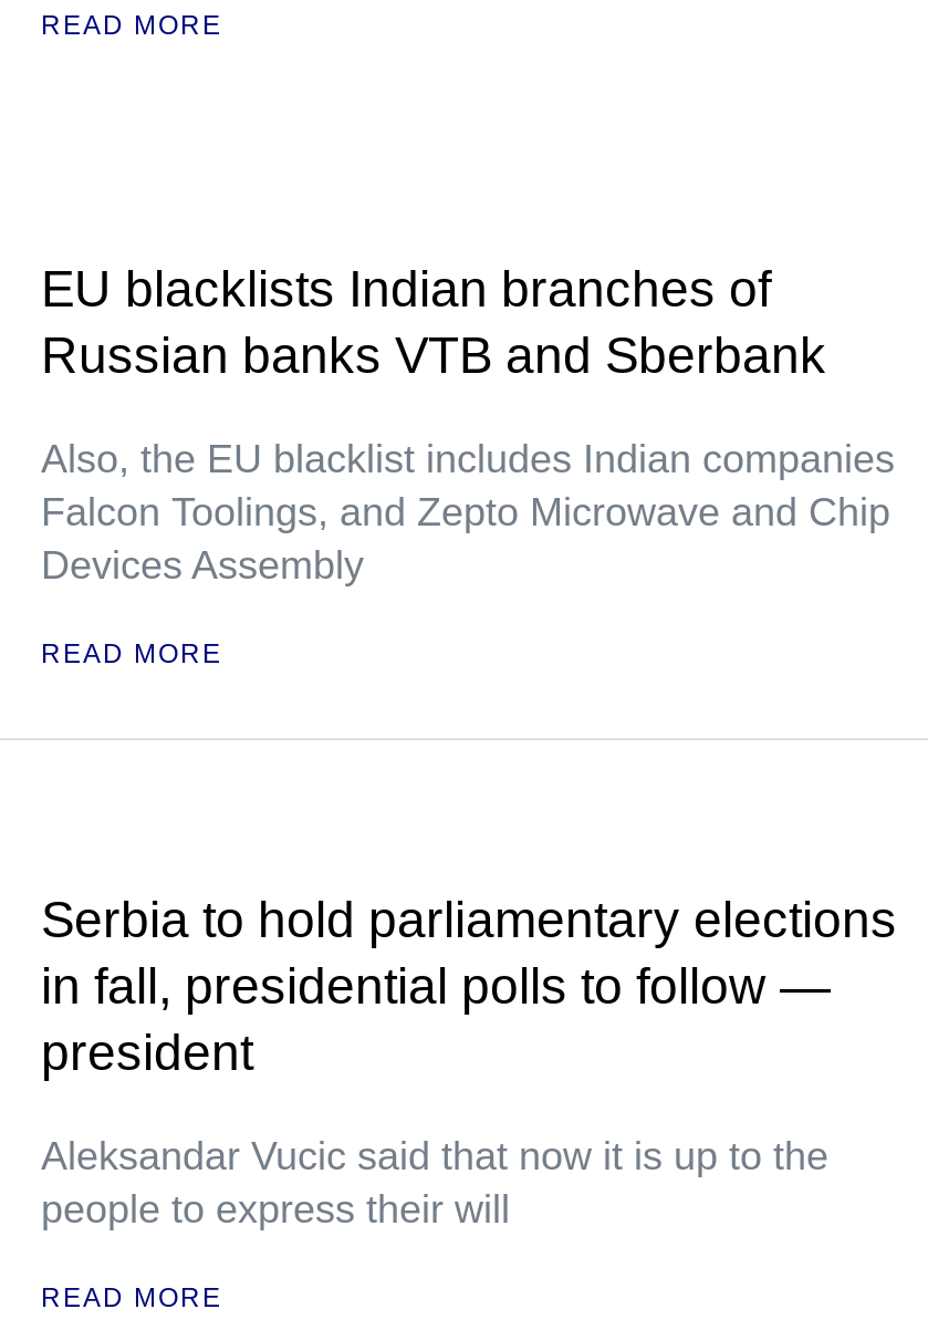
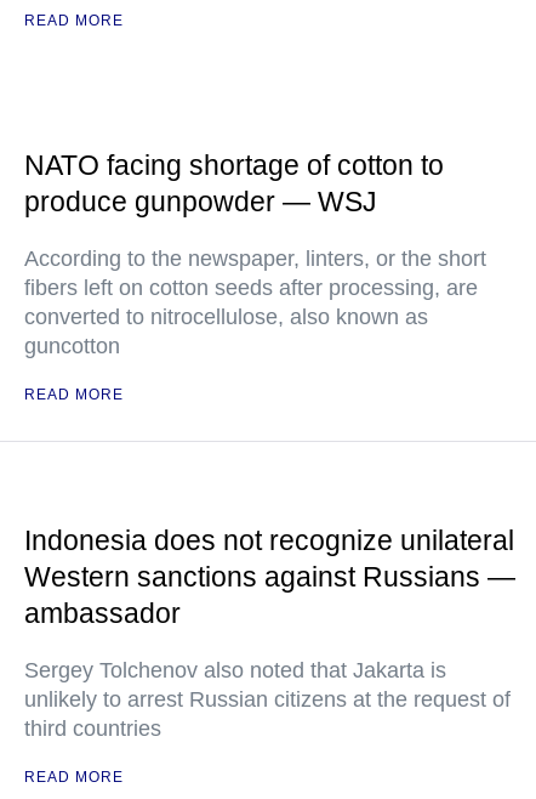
[41,260,826,384] EU blacklists Indian branches of | Russian banks VTB and Sberbank -> [24,149,444,217] NATO facing shortage of cotton to | produce gunpowder — WSJ
[41,437,895,588] Also, the EU blacklist includes Indian companies | Falcon Toolings, and Zepto Microwave and Chip | Devices Assembly -> [24,246,486,358] According to the newspaper, linters, or the short | fibers left on cotton seeds after processing, are | converted to nitrocellulose, also known as | guncotton
[41,891,897,1081] Serbia to hold parliamentary elections | in fall, presidential polls to follow — | president -> [24,525,515,629] Indonesia does not recognize unilateral | Western sanctions against Russians — | ambassador
[41,1134,828,1232] Aleksandar Vucic said that now it is up to the | people to express their will -> [24,658,511,741] Sergey Tolchenov also noted that Jakarta is | unlikely to arrest Russian citizens at the request of | third countries

